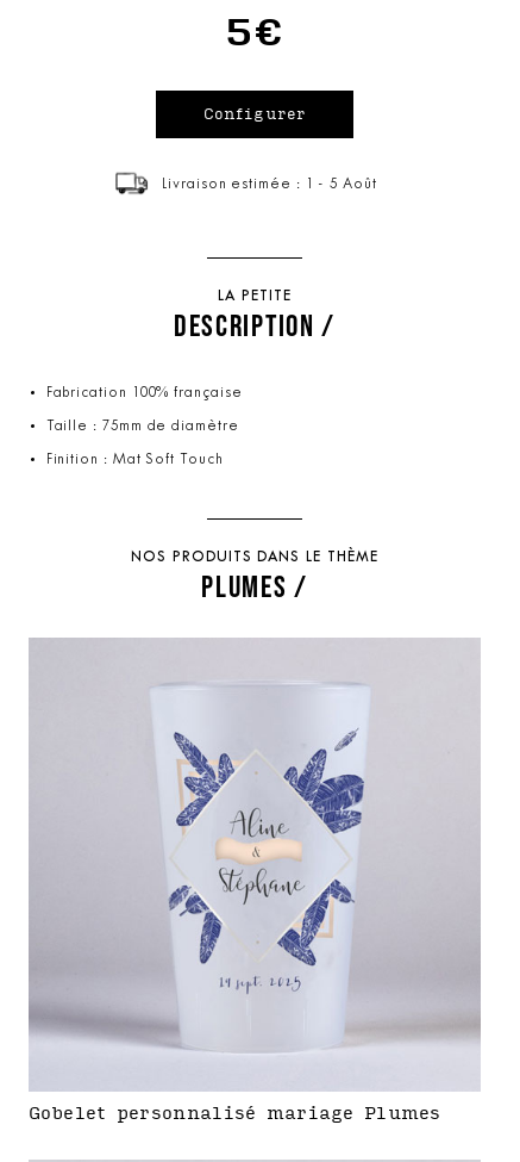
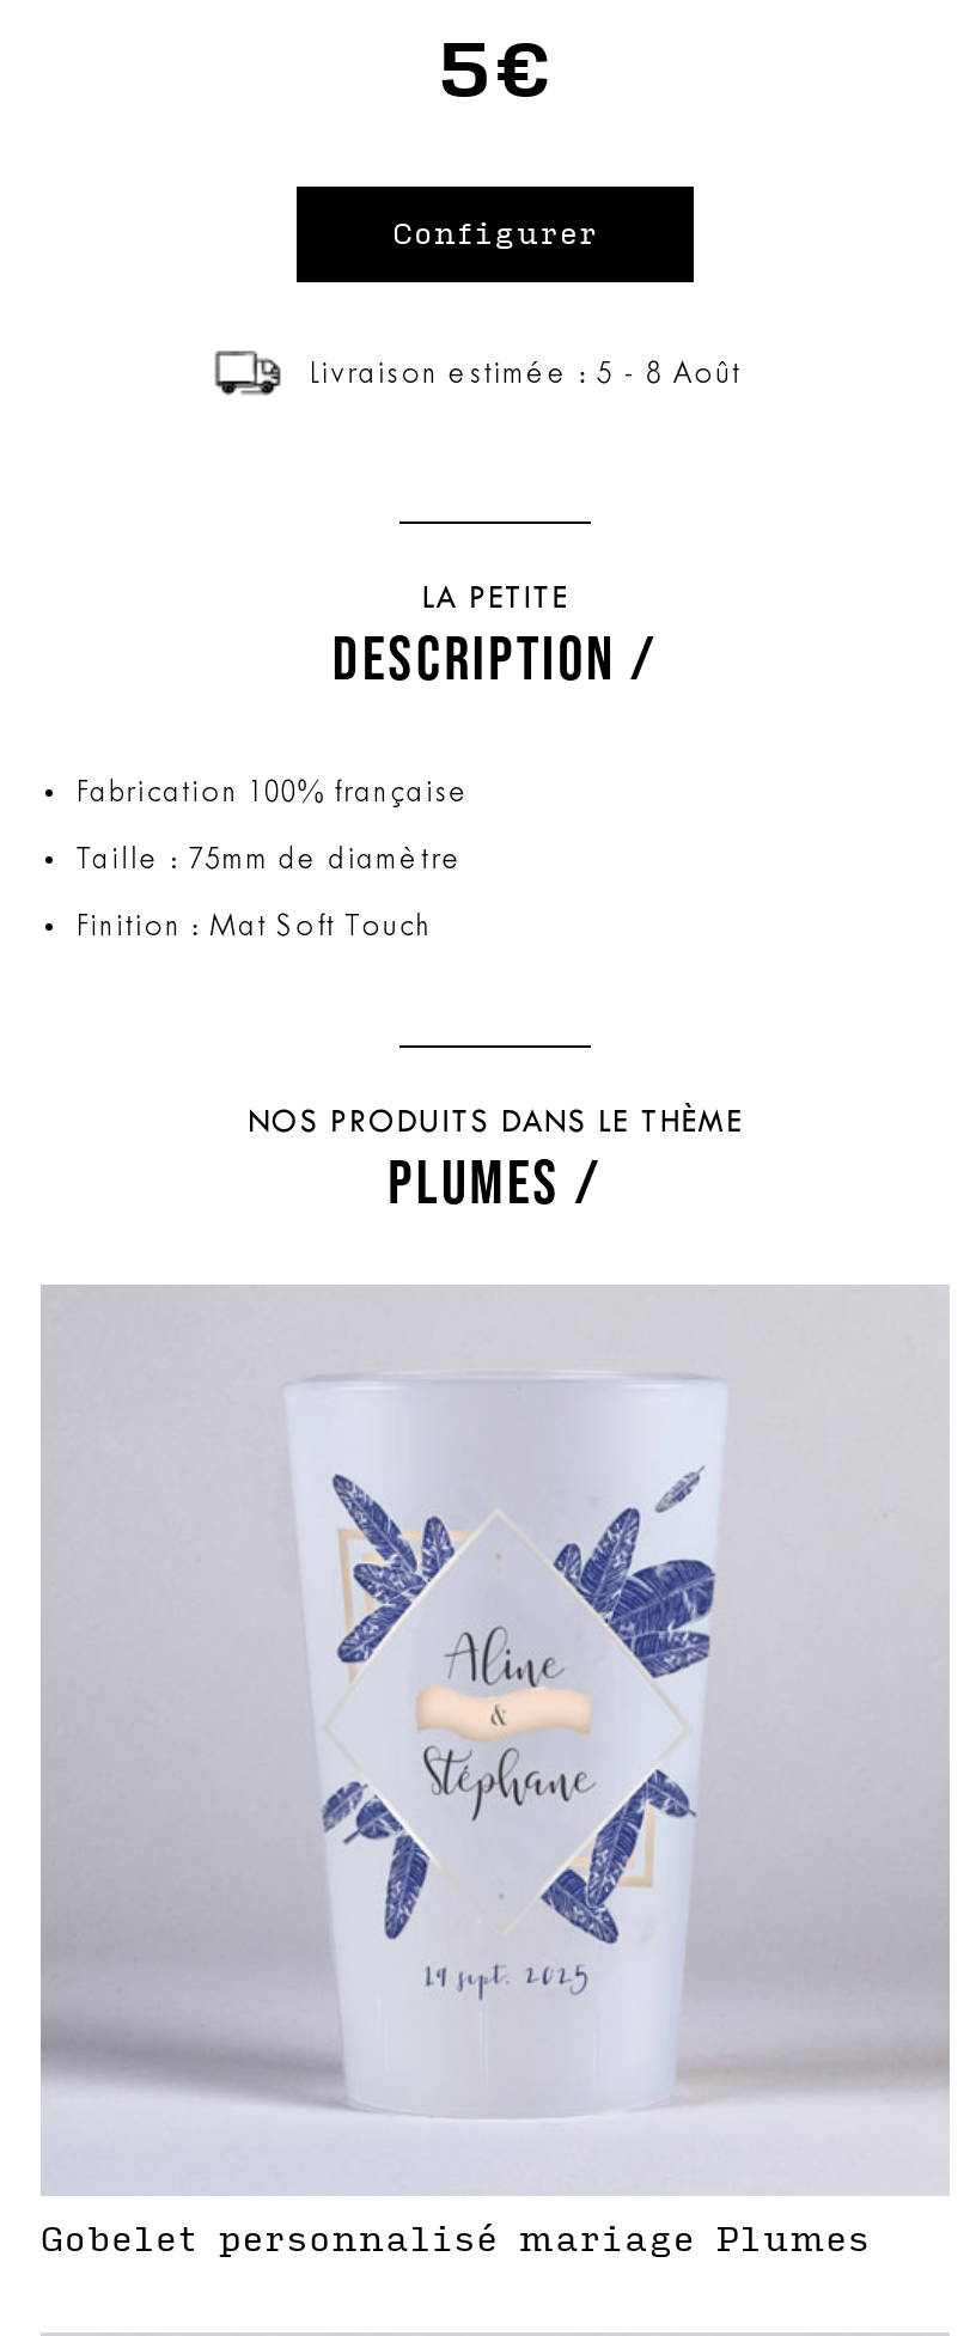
[162,177,377,192] Livraison estimée : 1 - 5 Août -> [309,361,741,389] Livraison estimée : 5 - 8 Août

